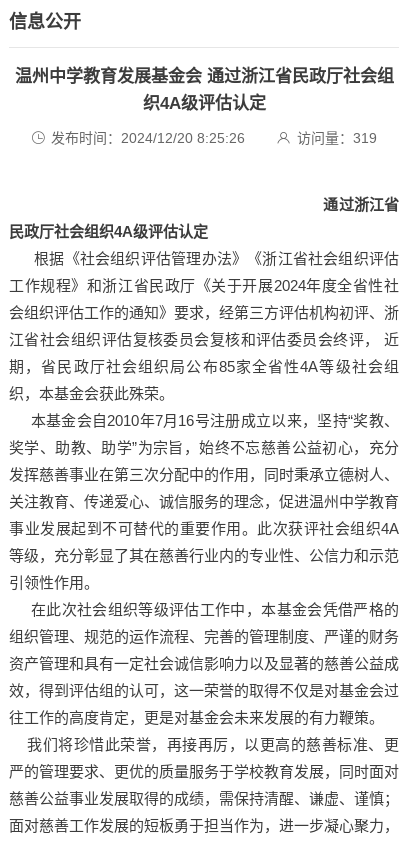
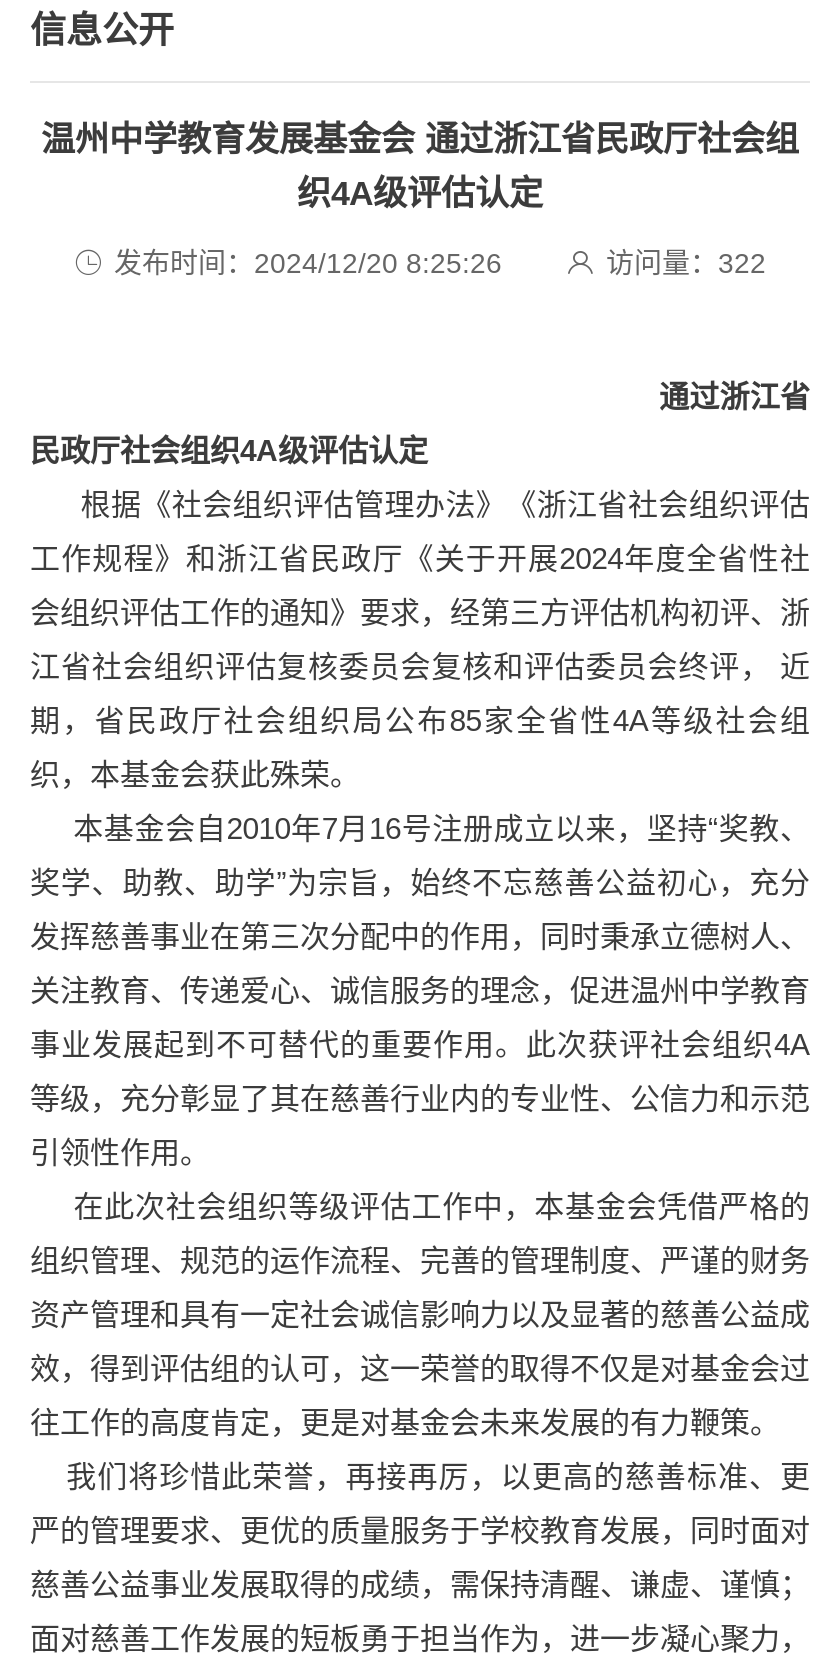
[297,130,377,146] 访问量：319 -> [606,247,766,279] 访问量：322

